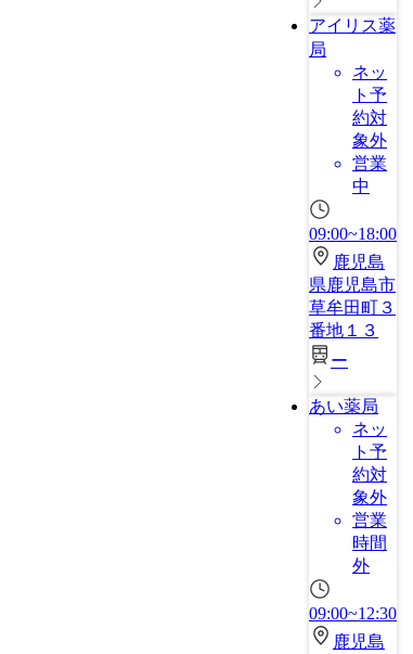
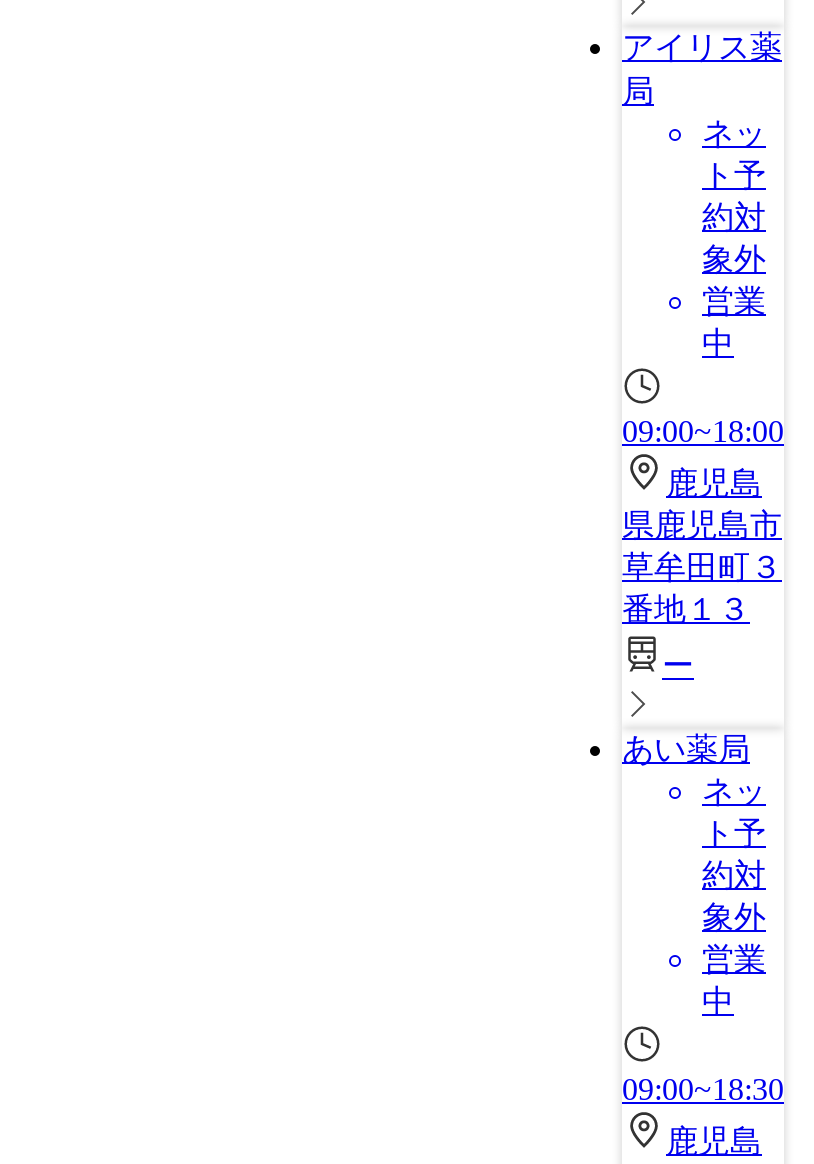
[352,534,387,575] 時間 | 外 -> [702,984,734,1018] 中
[309,604,397,623] 09:00~12:30 -> [622,1072,784,1106] 09:00~18:30

